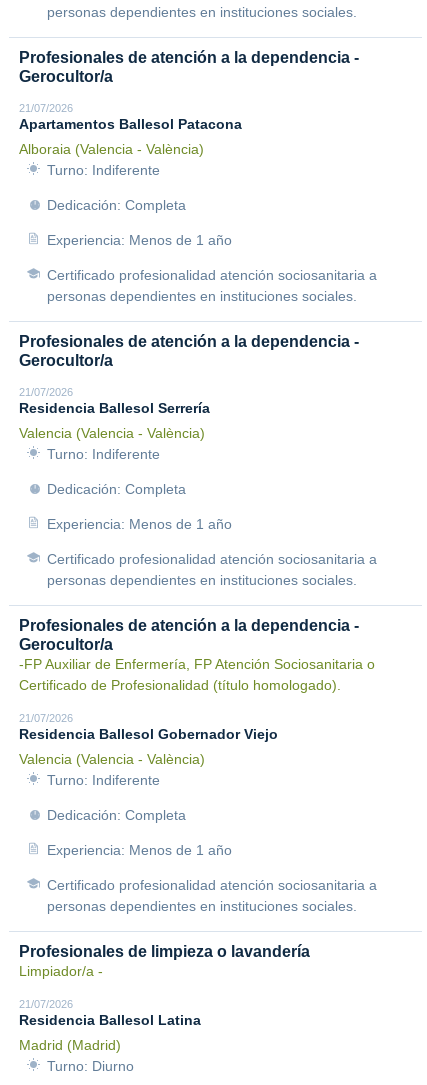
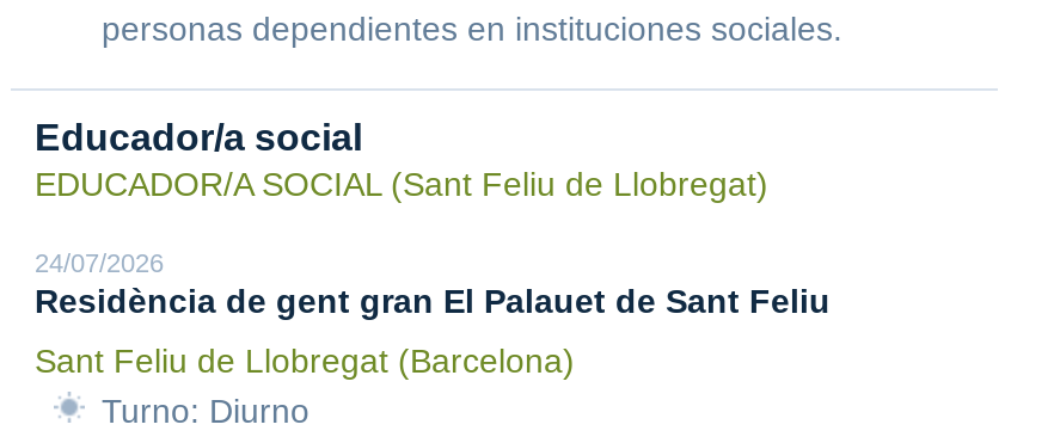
[19,49,377,1053] Profesionales de atención a la dependencia - | Gerocultor/a | 21/07/2026 | Apartamentos Ballesol Patacona | Alboraia (Valencia - València) | Turno: Indiferente | Dedicación: Completa | Experiencia: Menos de 1 año | Certificado profesionalidad atención sociosanitaria a | personas dependientes en instituciones sociales. | Profesionales de atención a la dependencia - | Gerocultor/a | 21/07/2026 | Residencia Ballesol Serrería | Valencia (Valencia - València) | Turno: Indiferente | Dedicación: Completa | Experiencia: Menos de 1 año | Certificado profesionalidad atención sociosanitaria a | personas dependientes en instituciones sociales. | Profesionales de atención a la dependencia - | Gerocultor/a | -FP Auxiliar de Enfermería, FP Atención Sociosanitaria o | Certificado de Profesionalidad (título homologado). | 21/07/2026 | Residencia Ballesol Gobernador Viejo | Valencia (Valencia - València) | Turno: Indiferente | Dedicación: Completa | Experiencia: Menos de 1 año | Certificado profesionalidad atención sociosanitaria a | personas dependientes en instituciones sociales. | Profesionales de limpieza o lavandería | Limpiador/a - | 21/07/2026 | Residencia Ballesol Latina | Madrid (Madrid) -> [35,117,831,380] Educador/a social | EDUCADOR/A SOCIAL (Sant Feliu de Llobregat) | 24/07/2026 | Residència de gent gran El Palauet de Sant Feliu | Sant Feliu de Llobregat (Barcelona)

